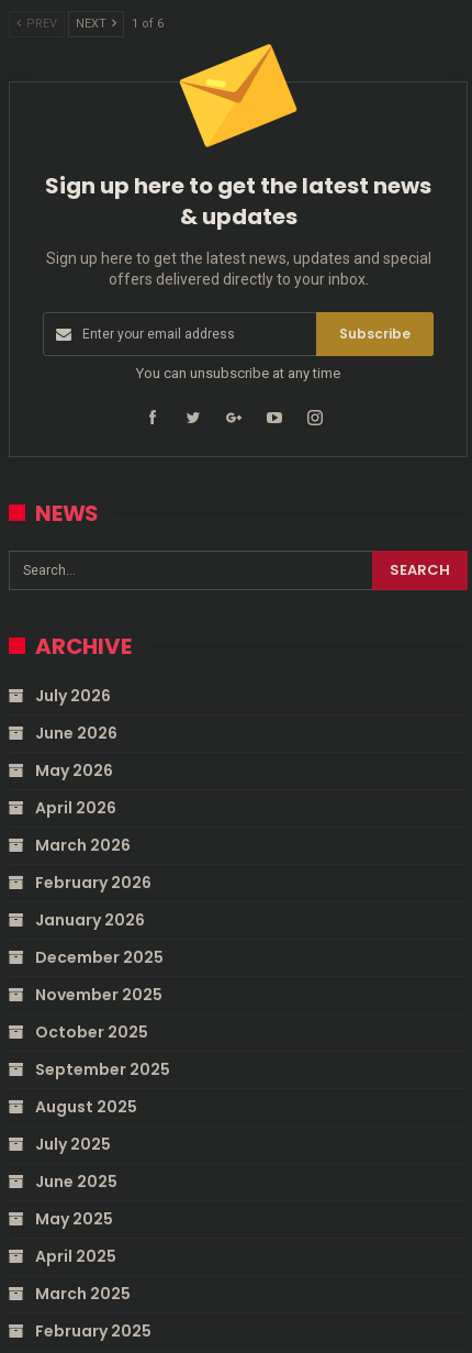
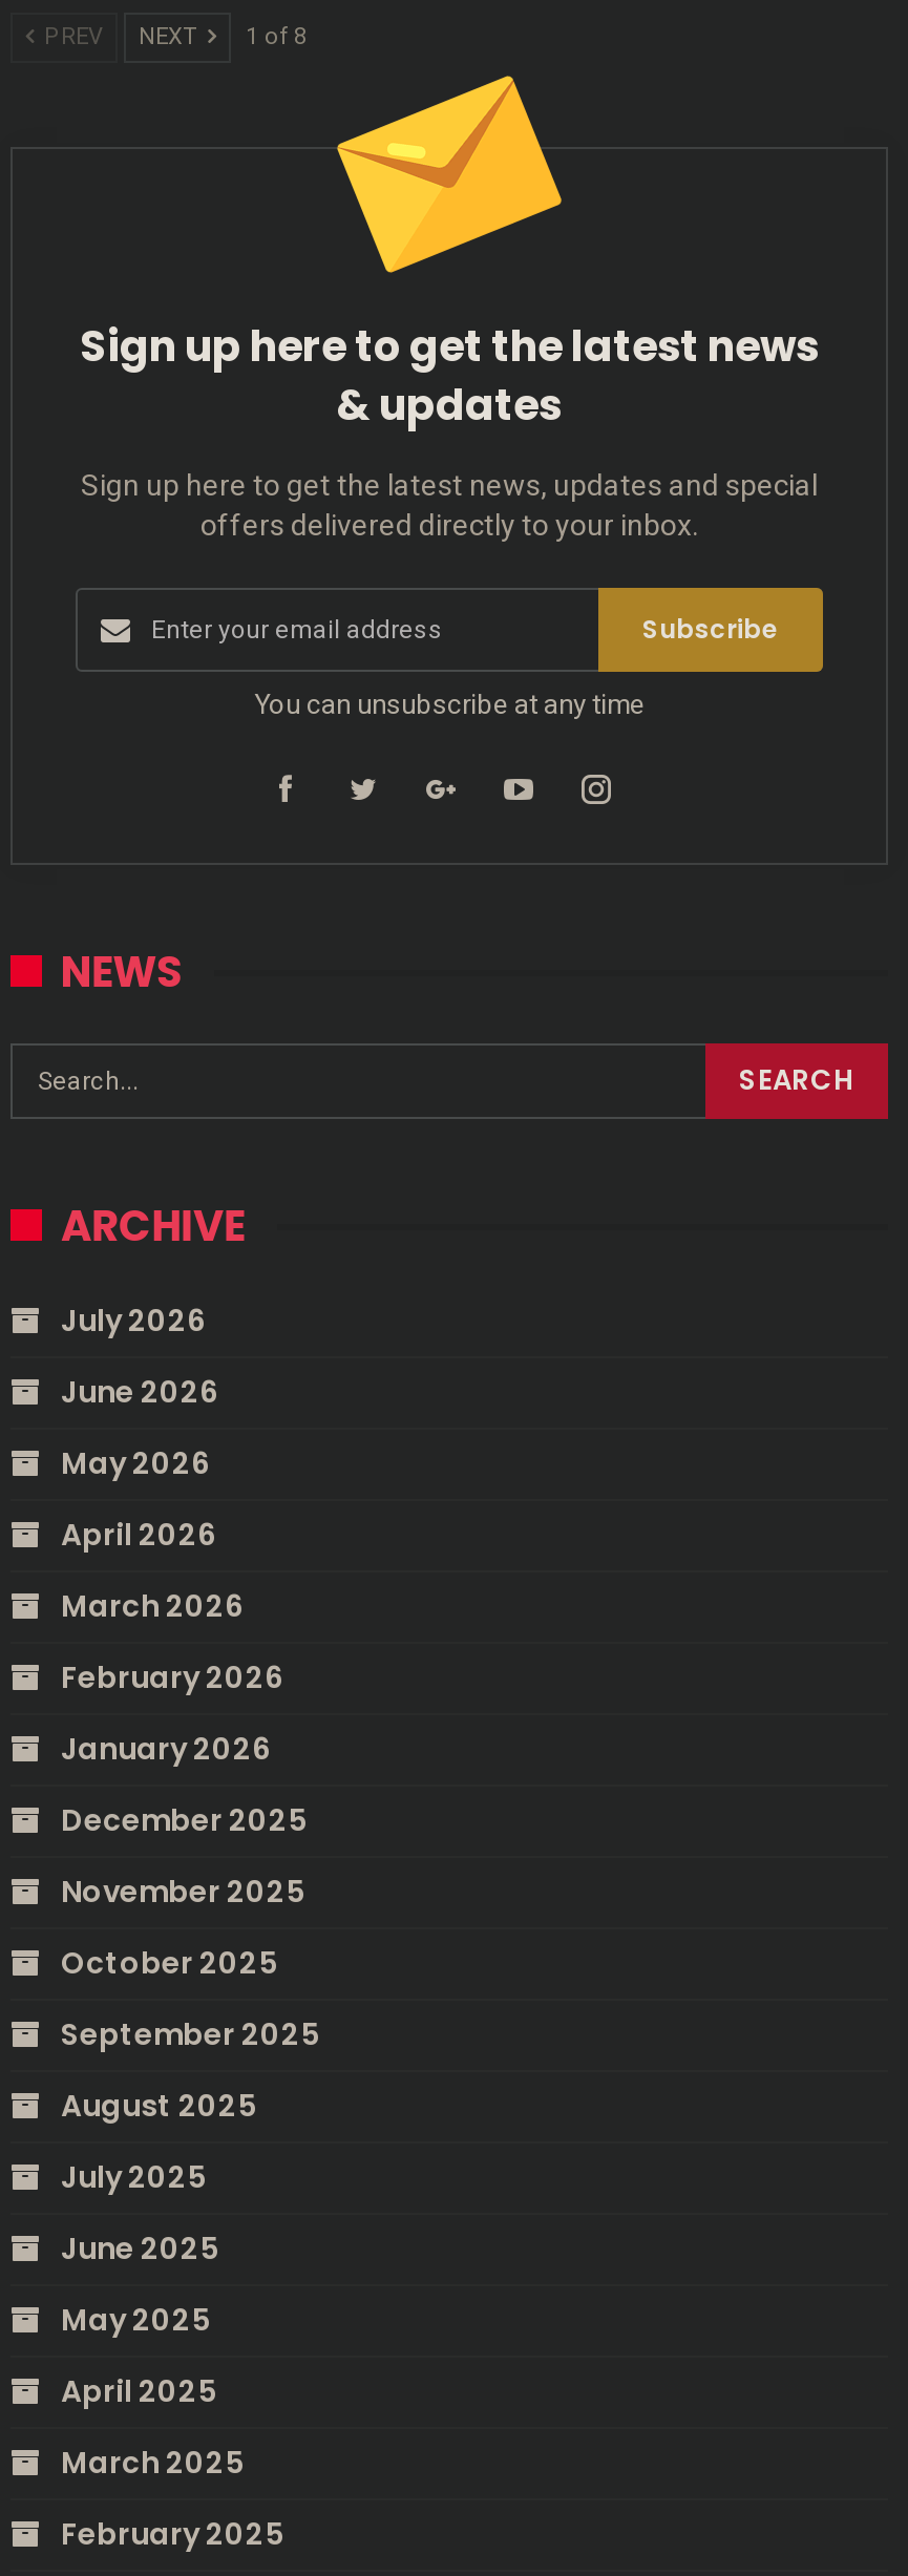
[23,16,164,31] PREV NEXT 1 of 6 -> [38,23,307,50] PREV NEXT 1 of 8

